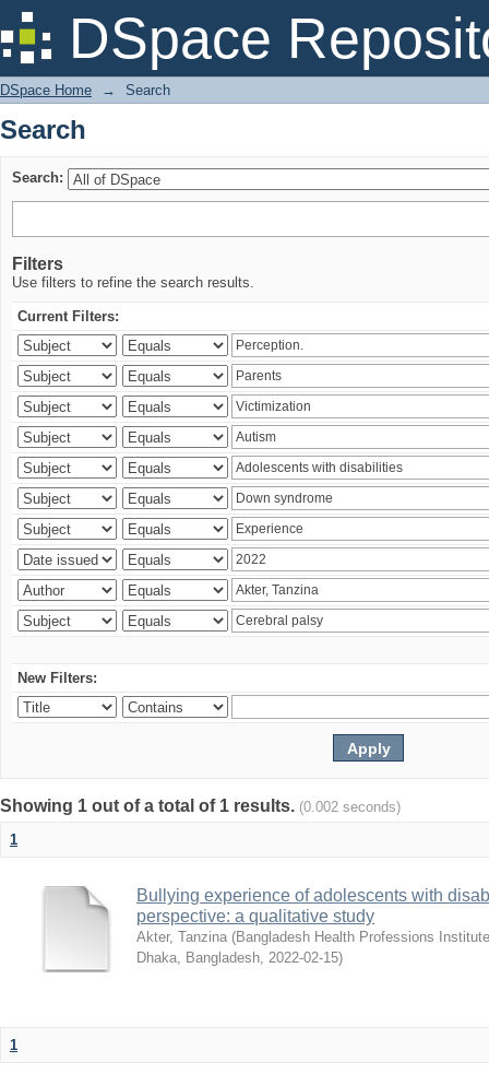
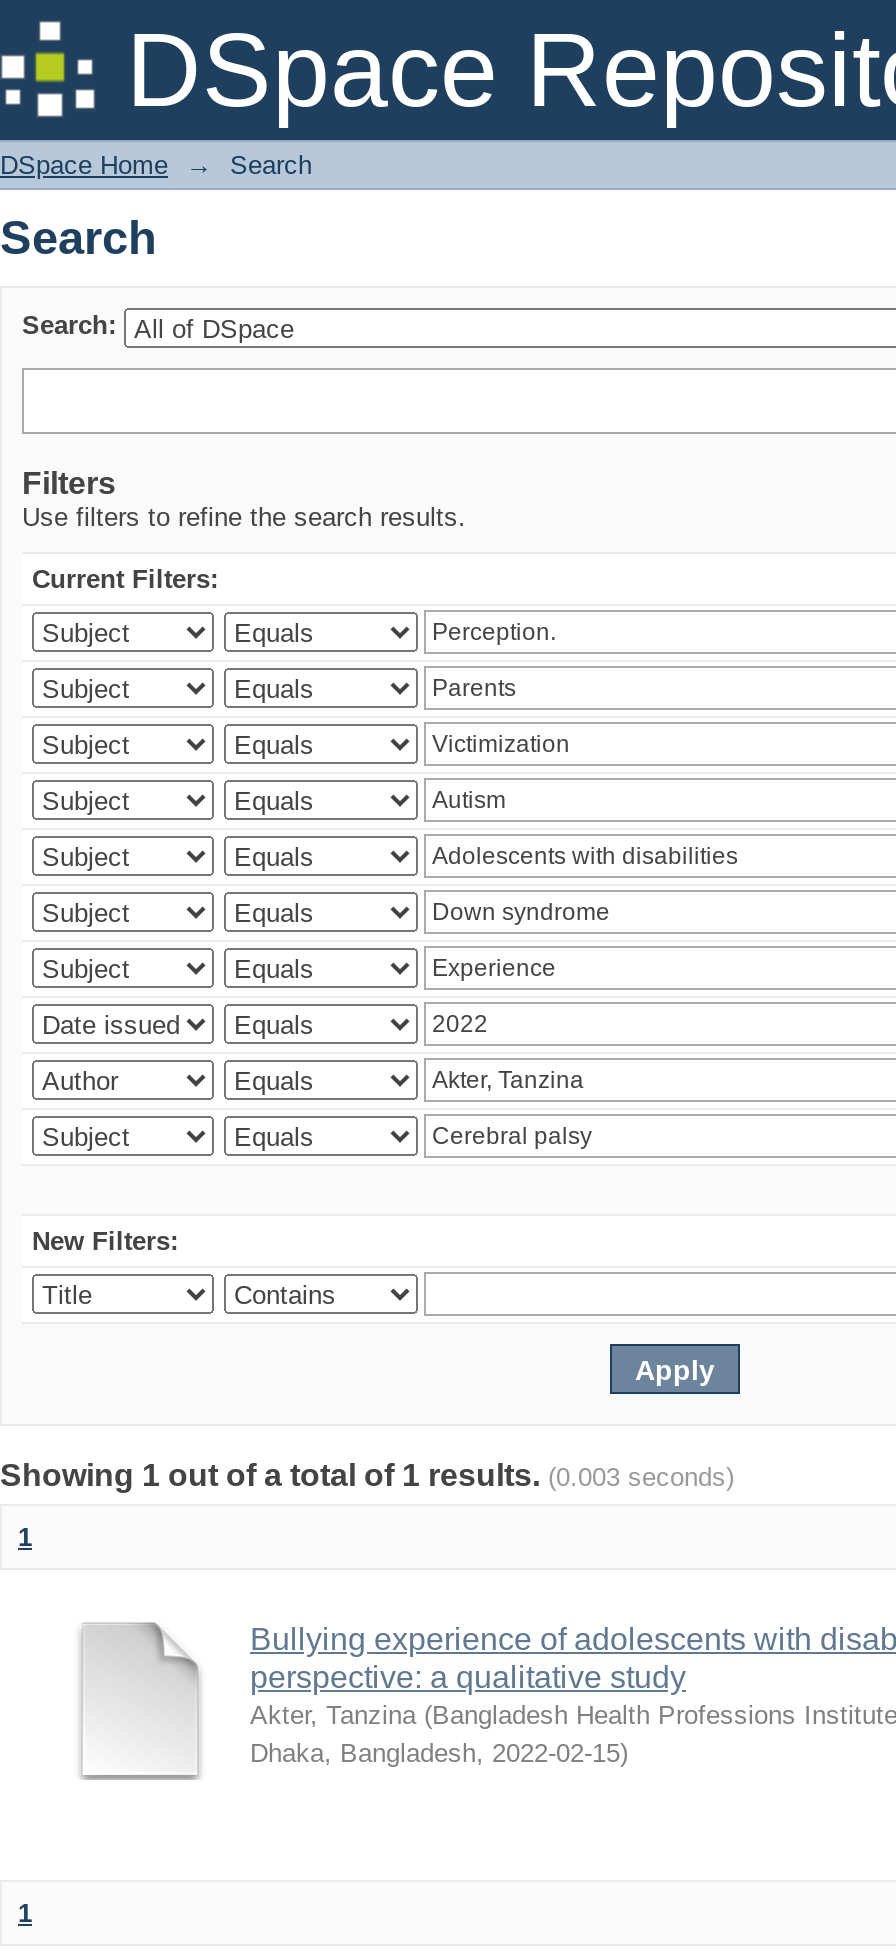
[0,796,401,815] Showing 1 out of a total of 1 results. (0.002 seconds) -> [0,1458,734,1492] Showing 1 out of a total of 1 results. (0.003 seconds)

